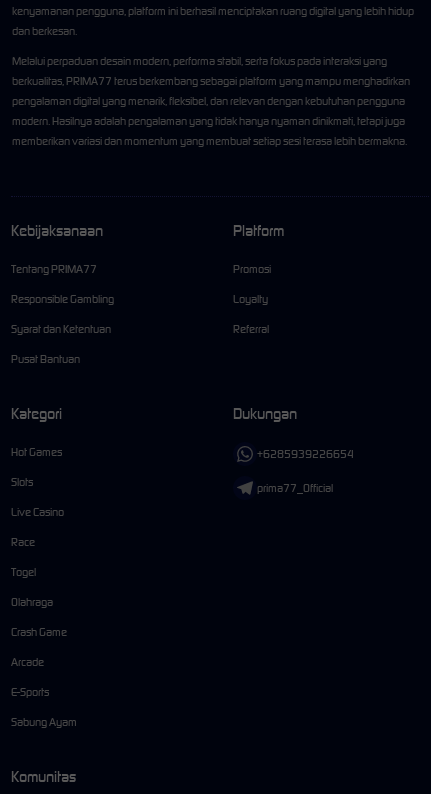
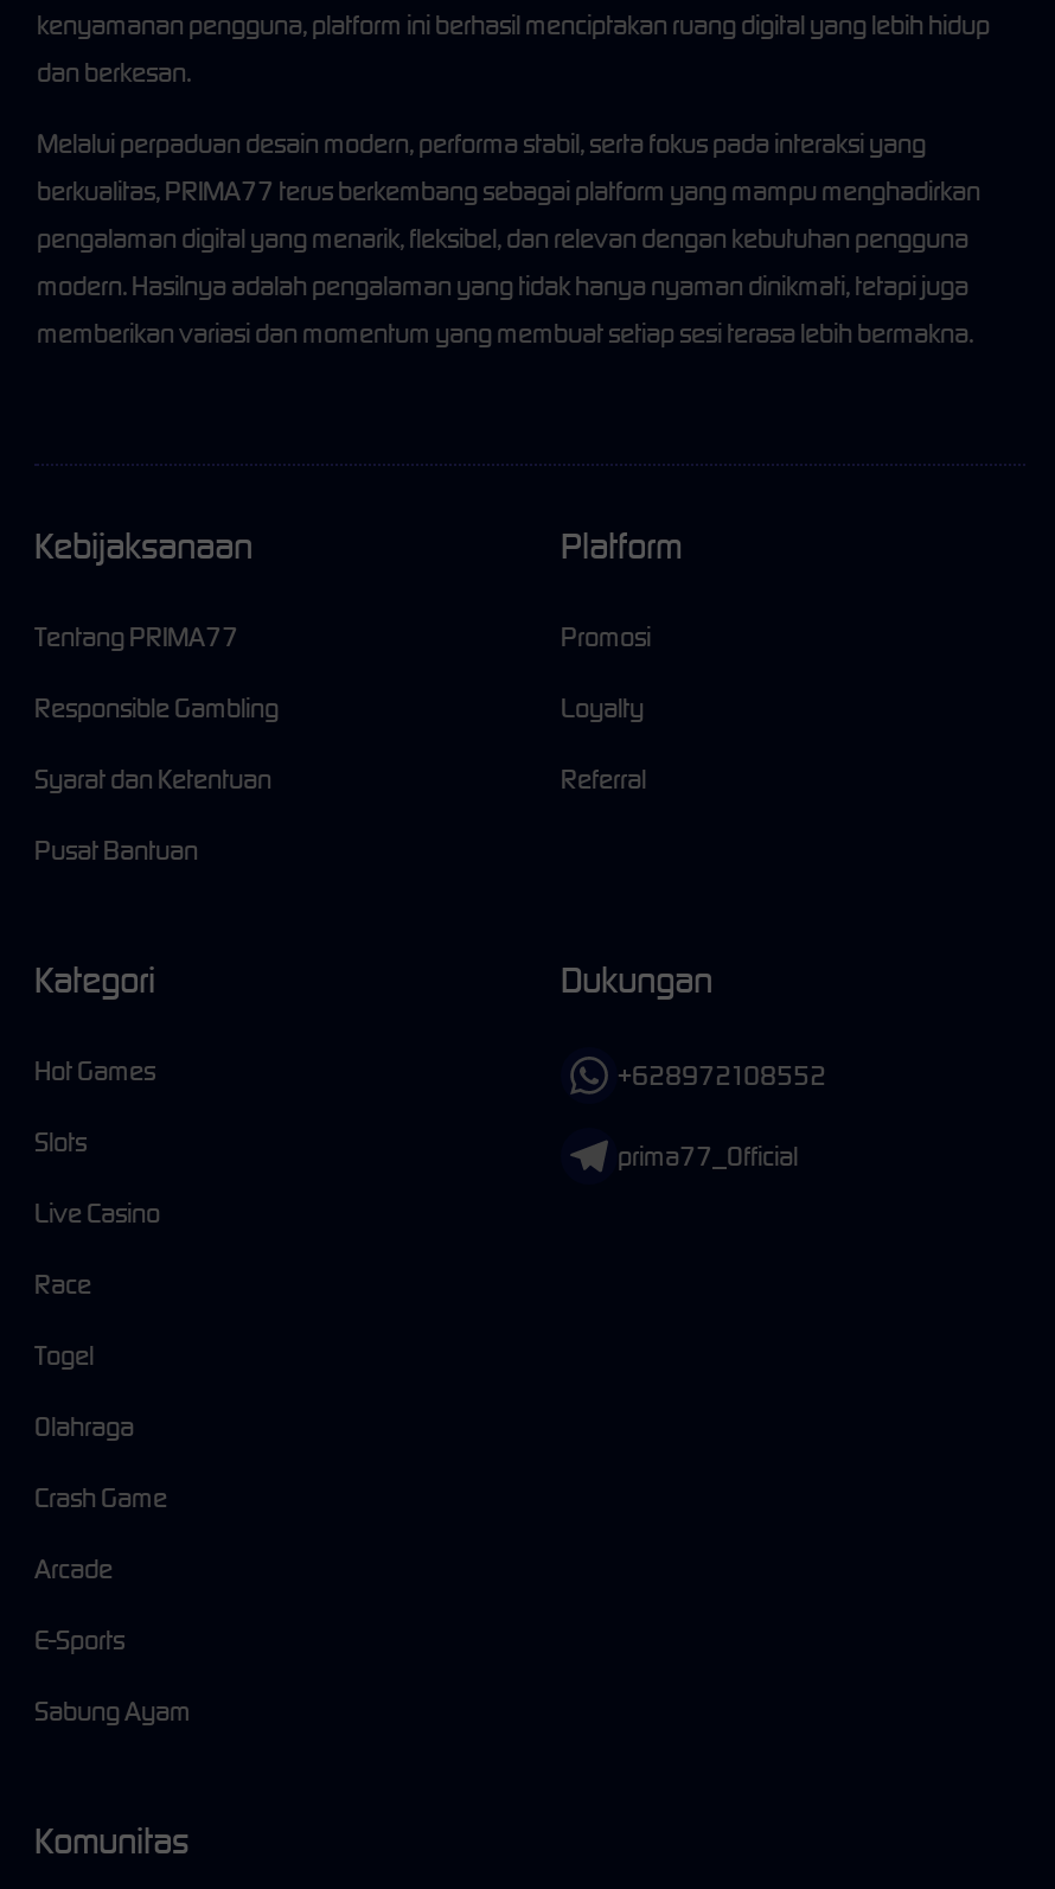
[257,447,354,461] +6285939226654 -> [618,1059,826,1092] +628972108552

